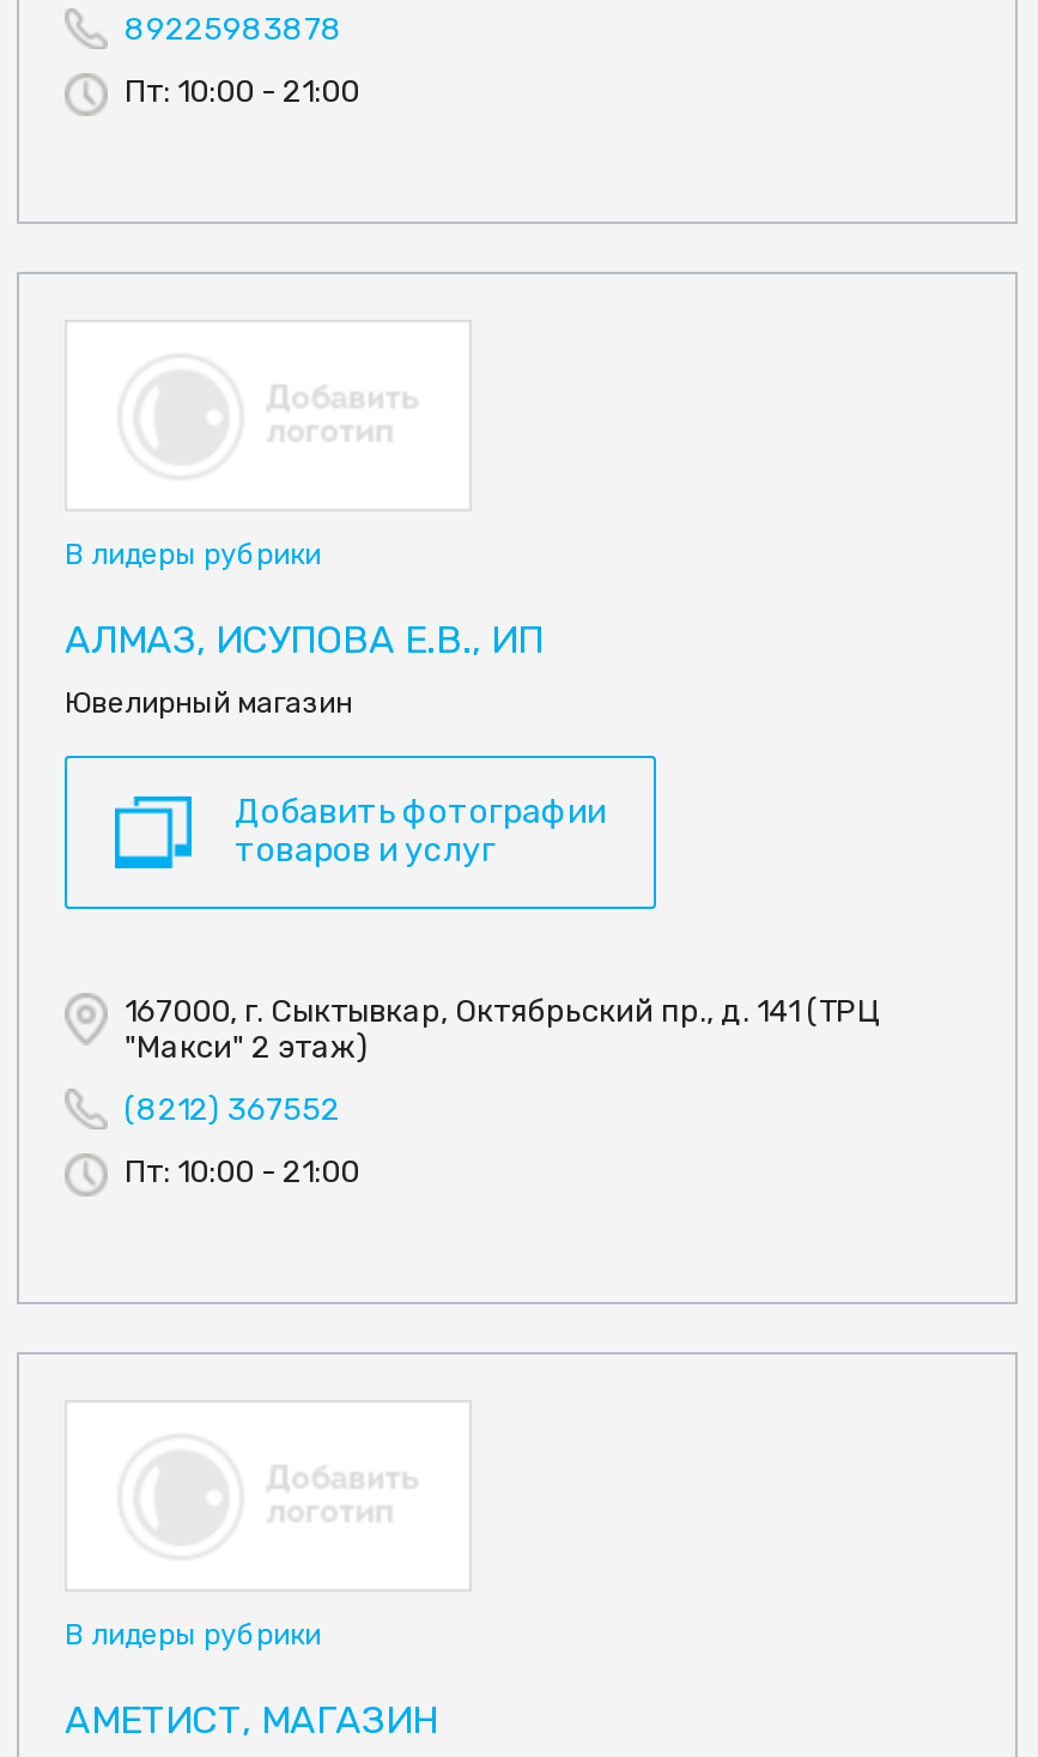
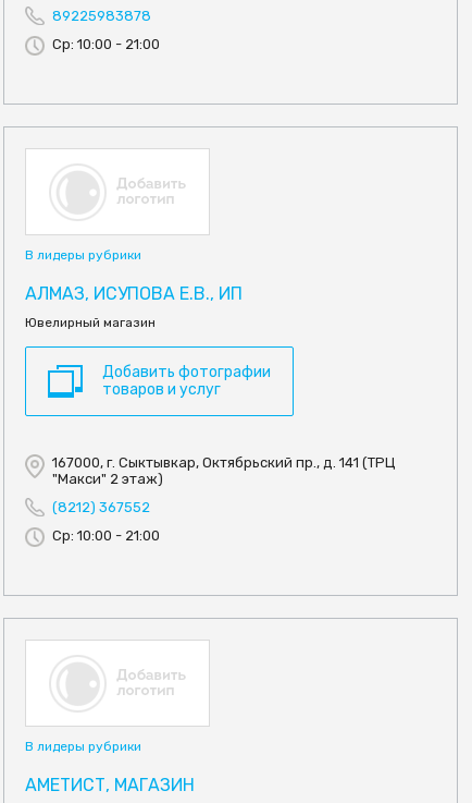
[125,74,359,110] Пт: 10:00 - 21:00 -> [52,36,160,53] Ср: 10:00 - 21:00
[125,1154,359,1190] Пт: 10:00 - 21:00 -> [52,528,160,544] Ср: 10:00 - 21:00

